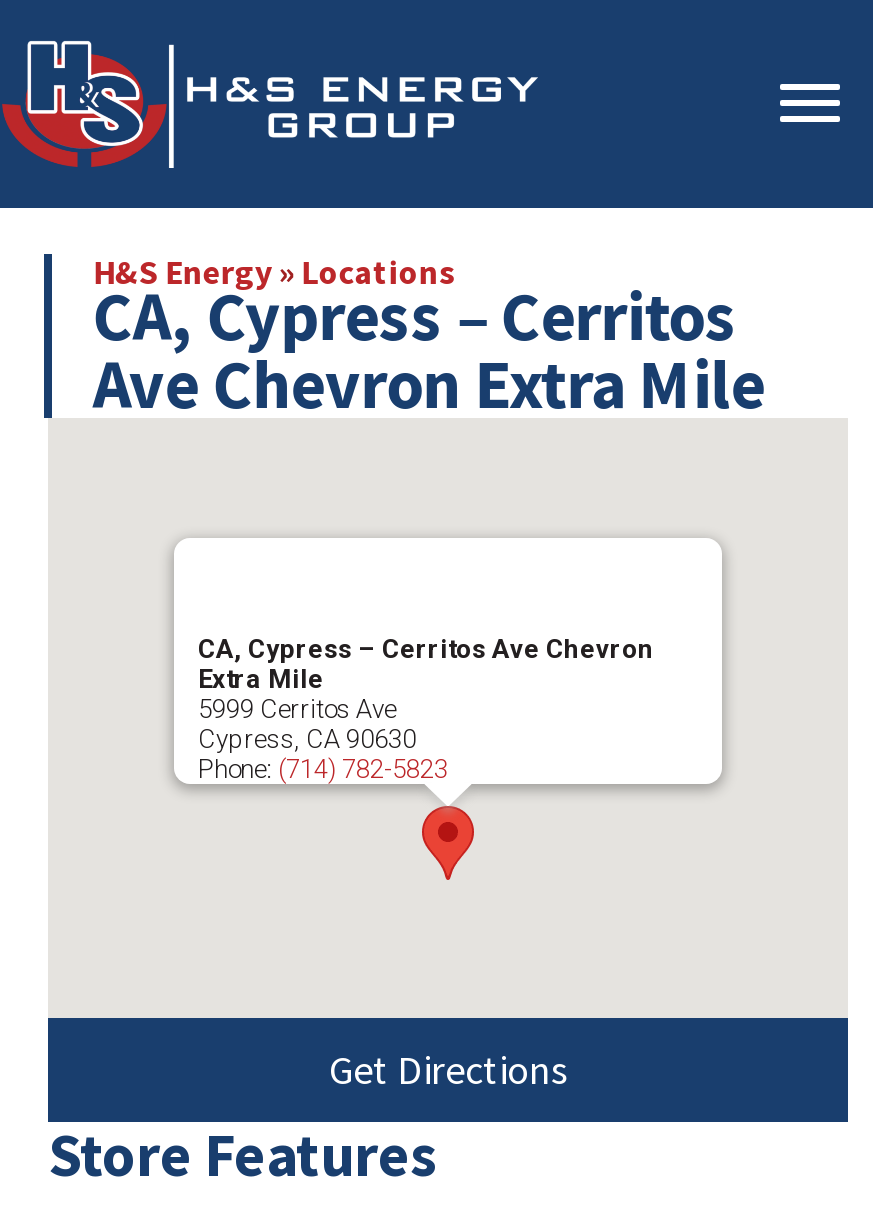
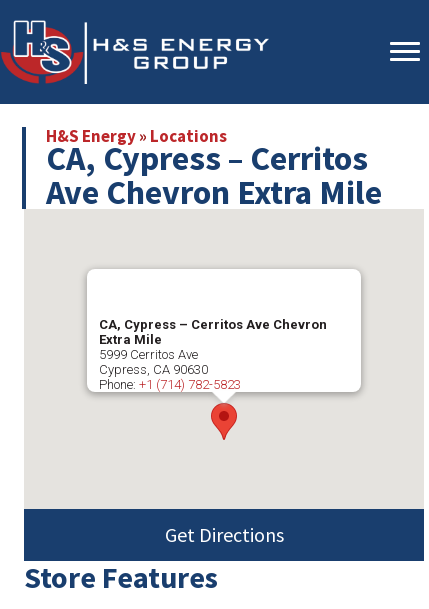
[198,755,448,785] Phone: (714) 782-5823 -> [99,377,241,392] Phone: +1 (714) 782-5823

